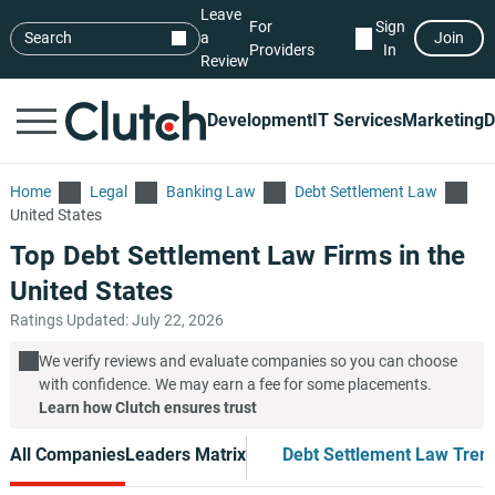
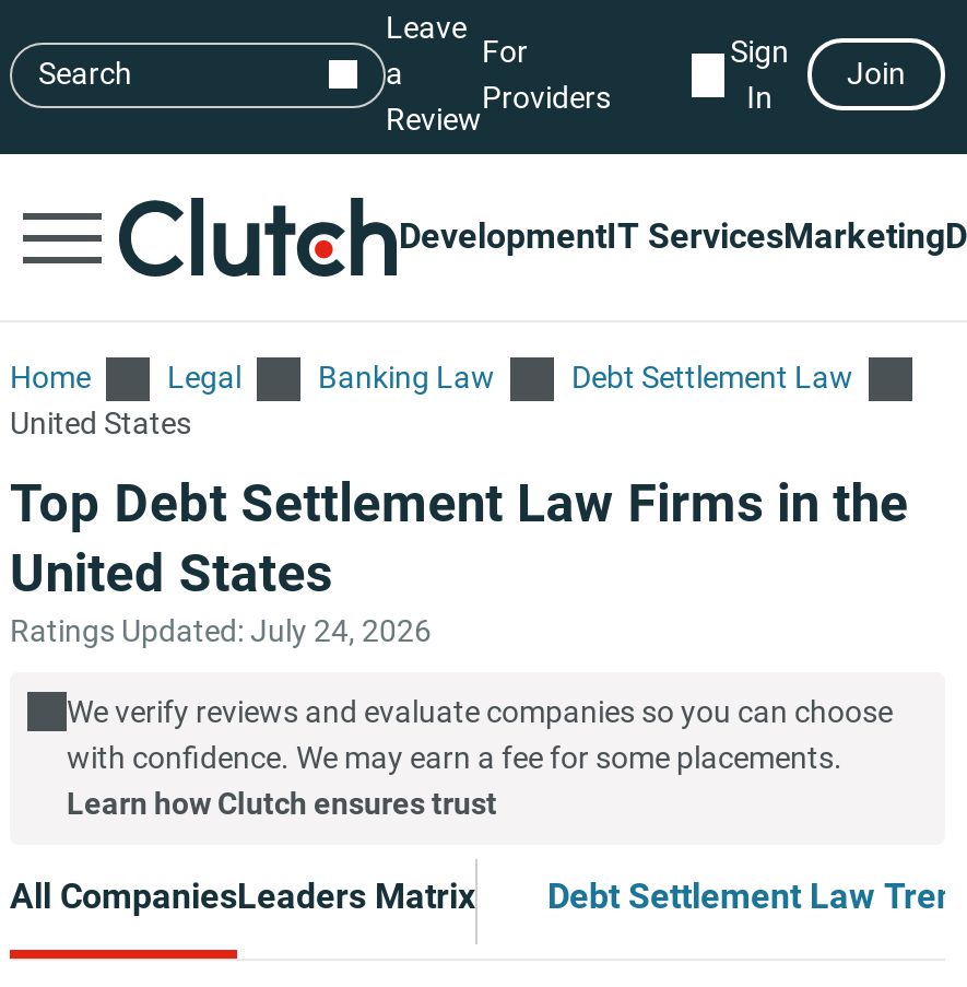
[10,311,224,329] Ratings Updated: July 22, 2026 -> [10,613,432,648] Ratings Updated: July 24, 2026

